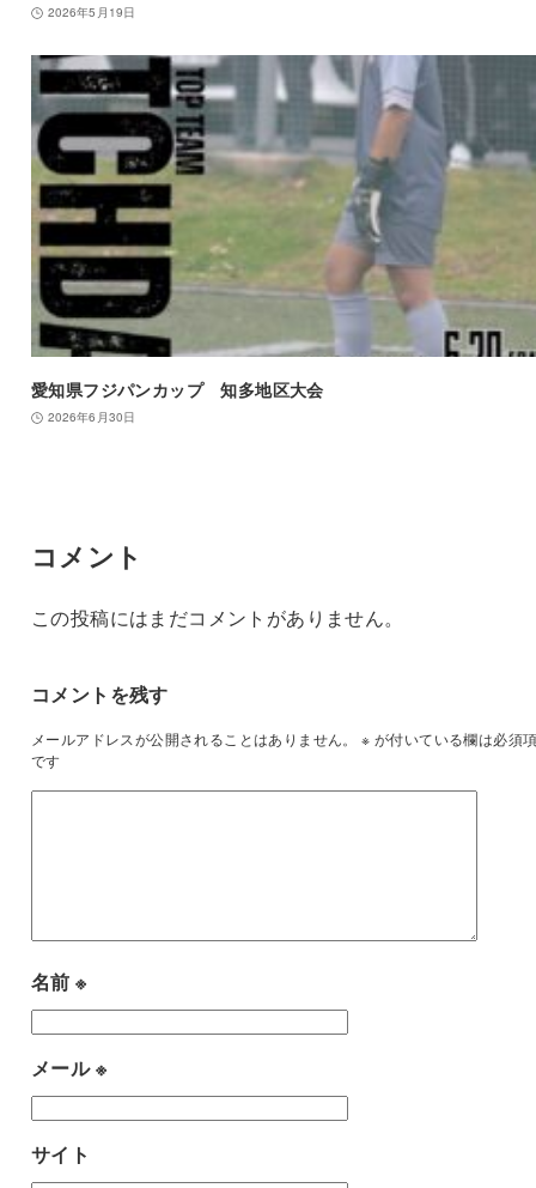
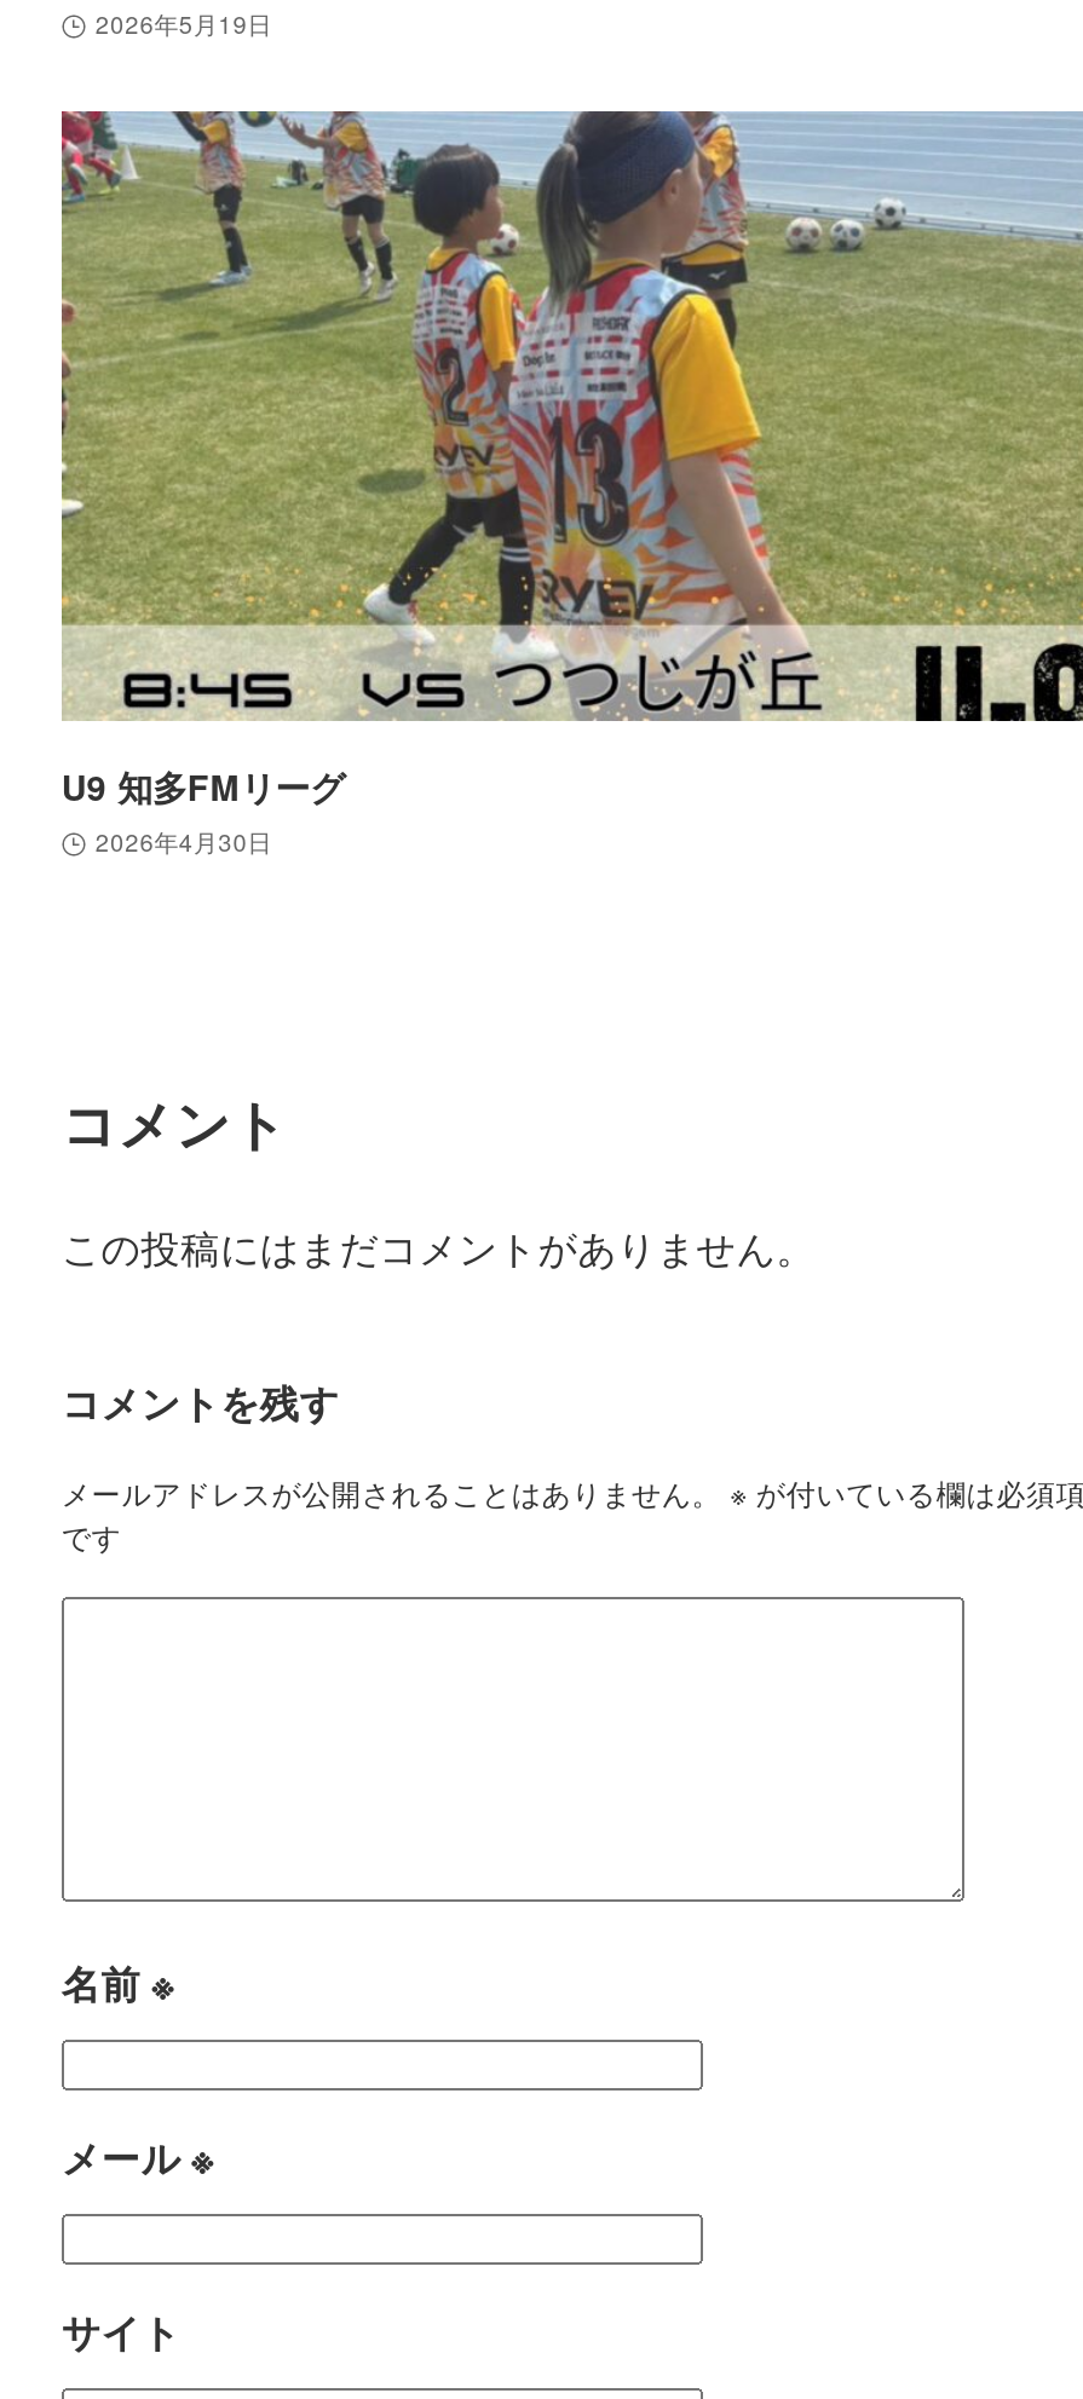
[31,54,532,426] [image] | 愛知県フジパンカップ 知多地区大会 | 2026年6月30日 -> [59,109,1076,860] [image] | U9 知多FMリーグ | 2026年4月30日

